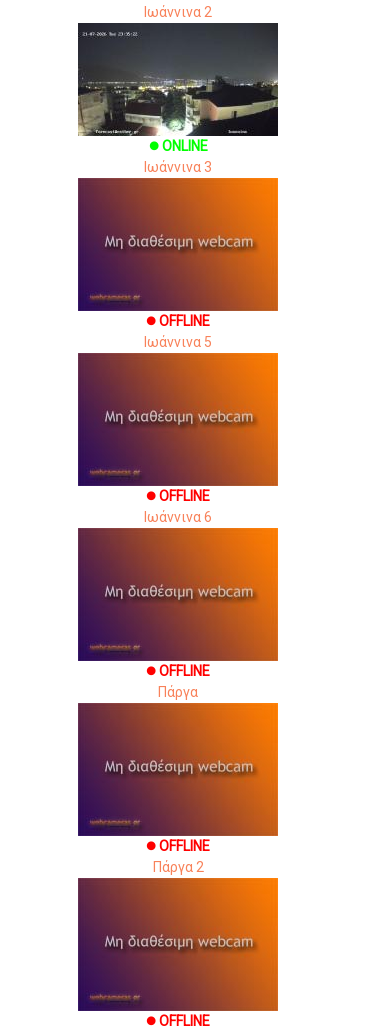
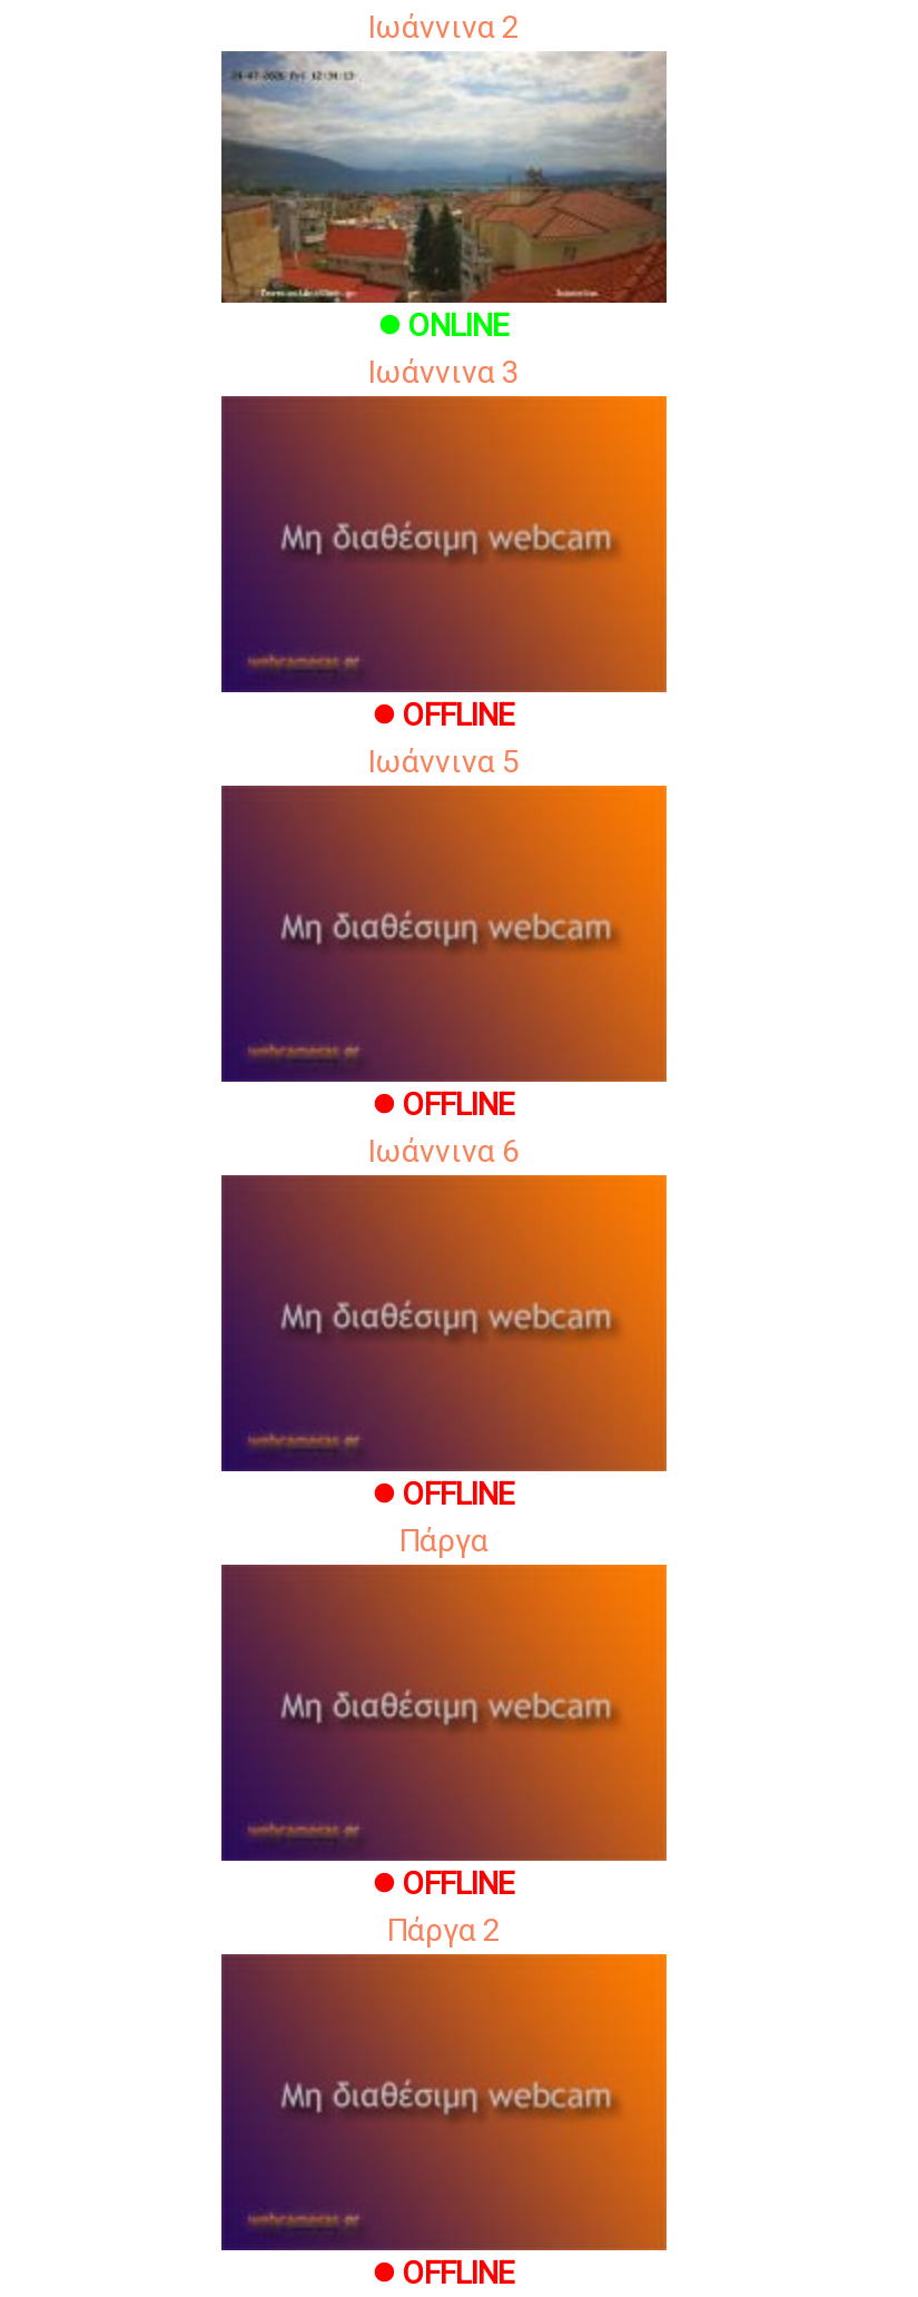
[78,22,278,137] [image] -> [221,49,667,305] [image]

